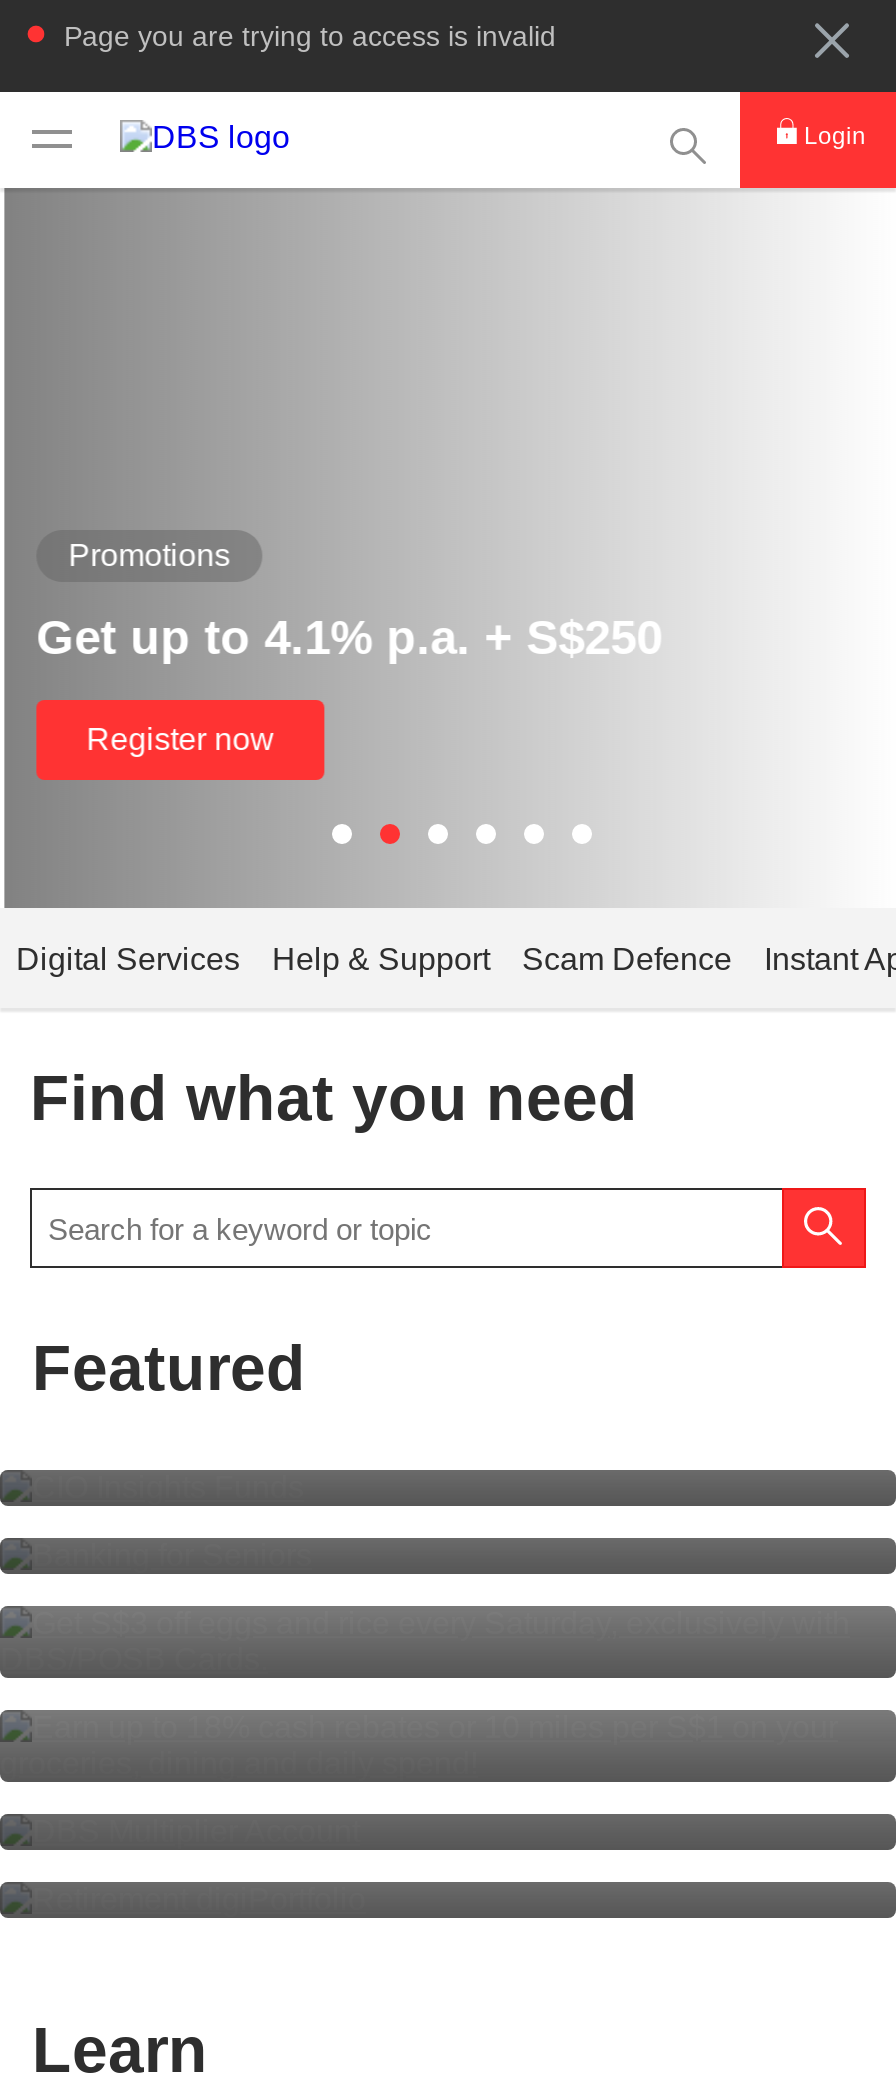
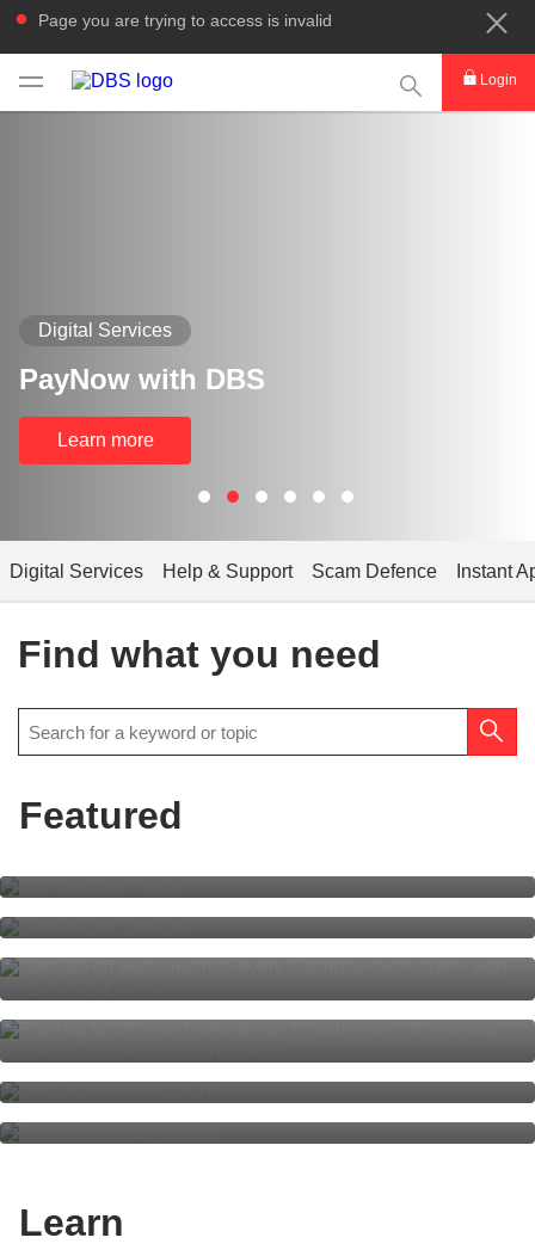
[64,538,226,572] Promotions -> [38,320,172,340] Digital Services
[32,610,658,664] Get up to 4.1% p.a. + S$250 -> [19,363,265,395] PayNow with DBS
[82,722,270,756] Register now -> [57,430,153,450] Learn more

